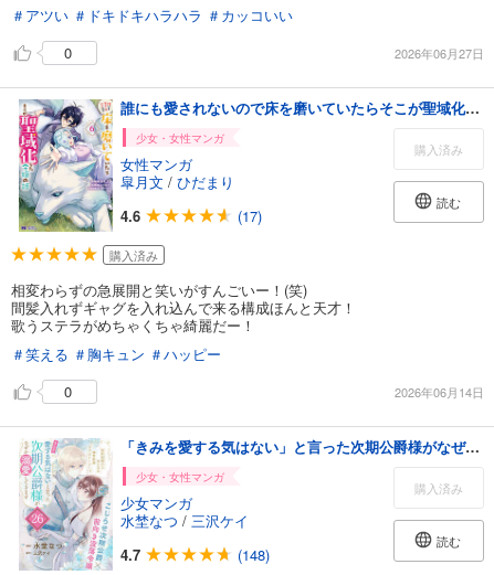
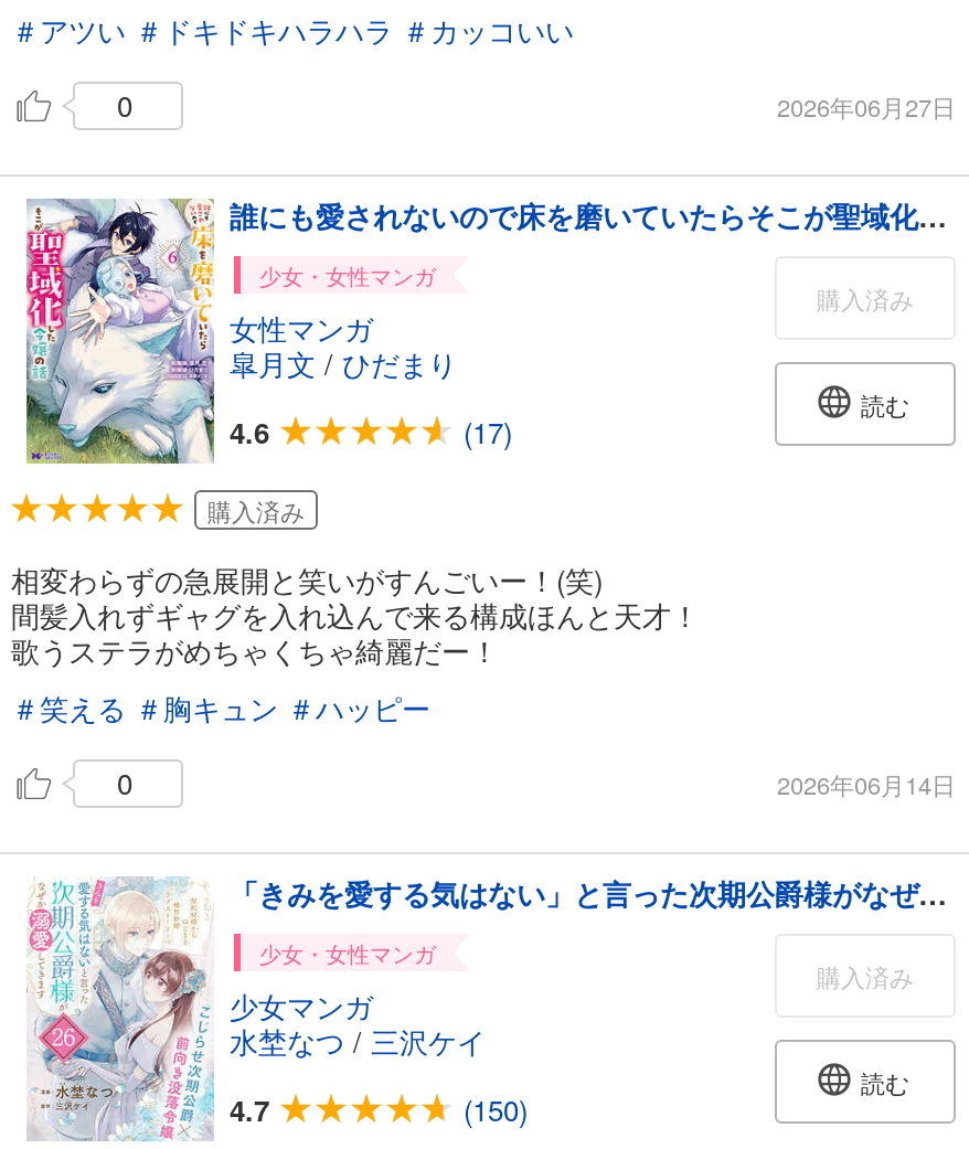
[238,544,270,565] (148) -> [464,1088,528,1130] (150)

